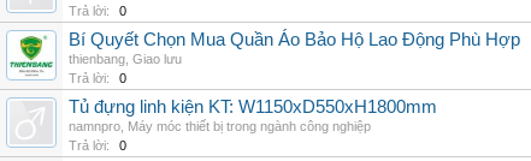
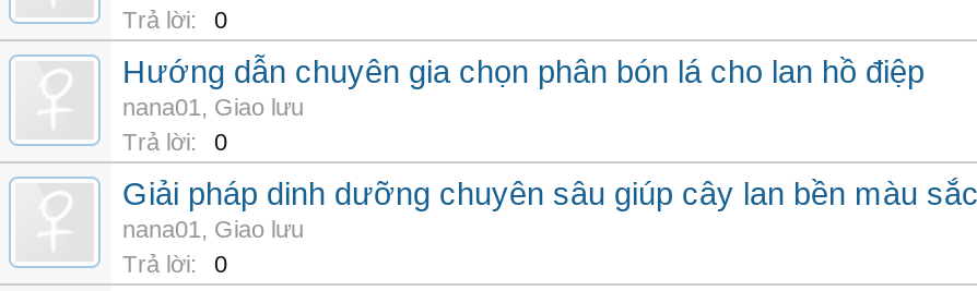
[10,35,52,76] [image] -> none
[69,30,520,66] Bí Quyết Chọn Mua Quần Áo Bảo Hộ Lao Động Phù Hợp | thienbang, Giao lưu -> [122,54,925,120] Hướng dẫn chuyên gia chọn phân bón lá cho lan hồ điệp | nana01, Giao lưu
[69,97,437,133] Tủ đựng linh kiện KT: W1150xD550xH1800mm | namnpro, Máy móc thiết bị trong ngành công nghiệp -> [122,177,977,242] Giải pháp dinh dưỡng chuyên sâu giúp cây lan bền màu sắc | nana01, Giao lưu

